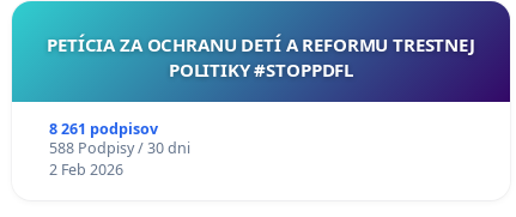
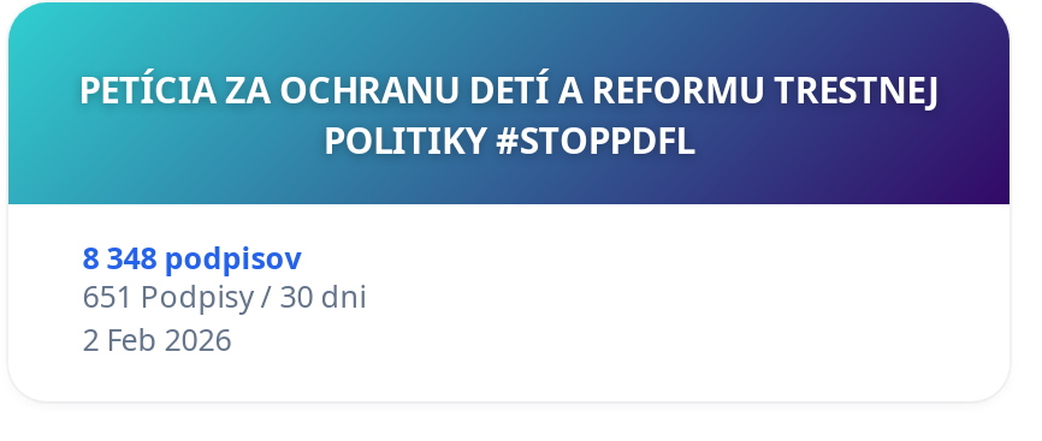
[49,119,158,139] 8 261 podpisov -> [83,238,302,279] 8 348 podpisov
[49,138,190,158] 588 Podpisy / 30 dni -> [83,277,367,318] 651 Podpisy / 30 dni

